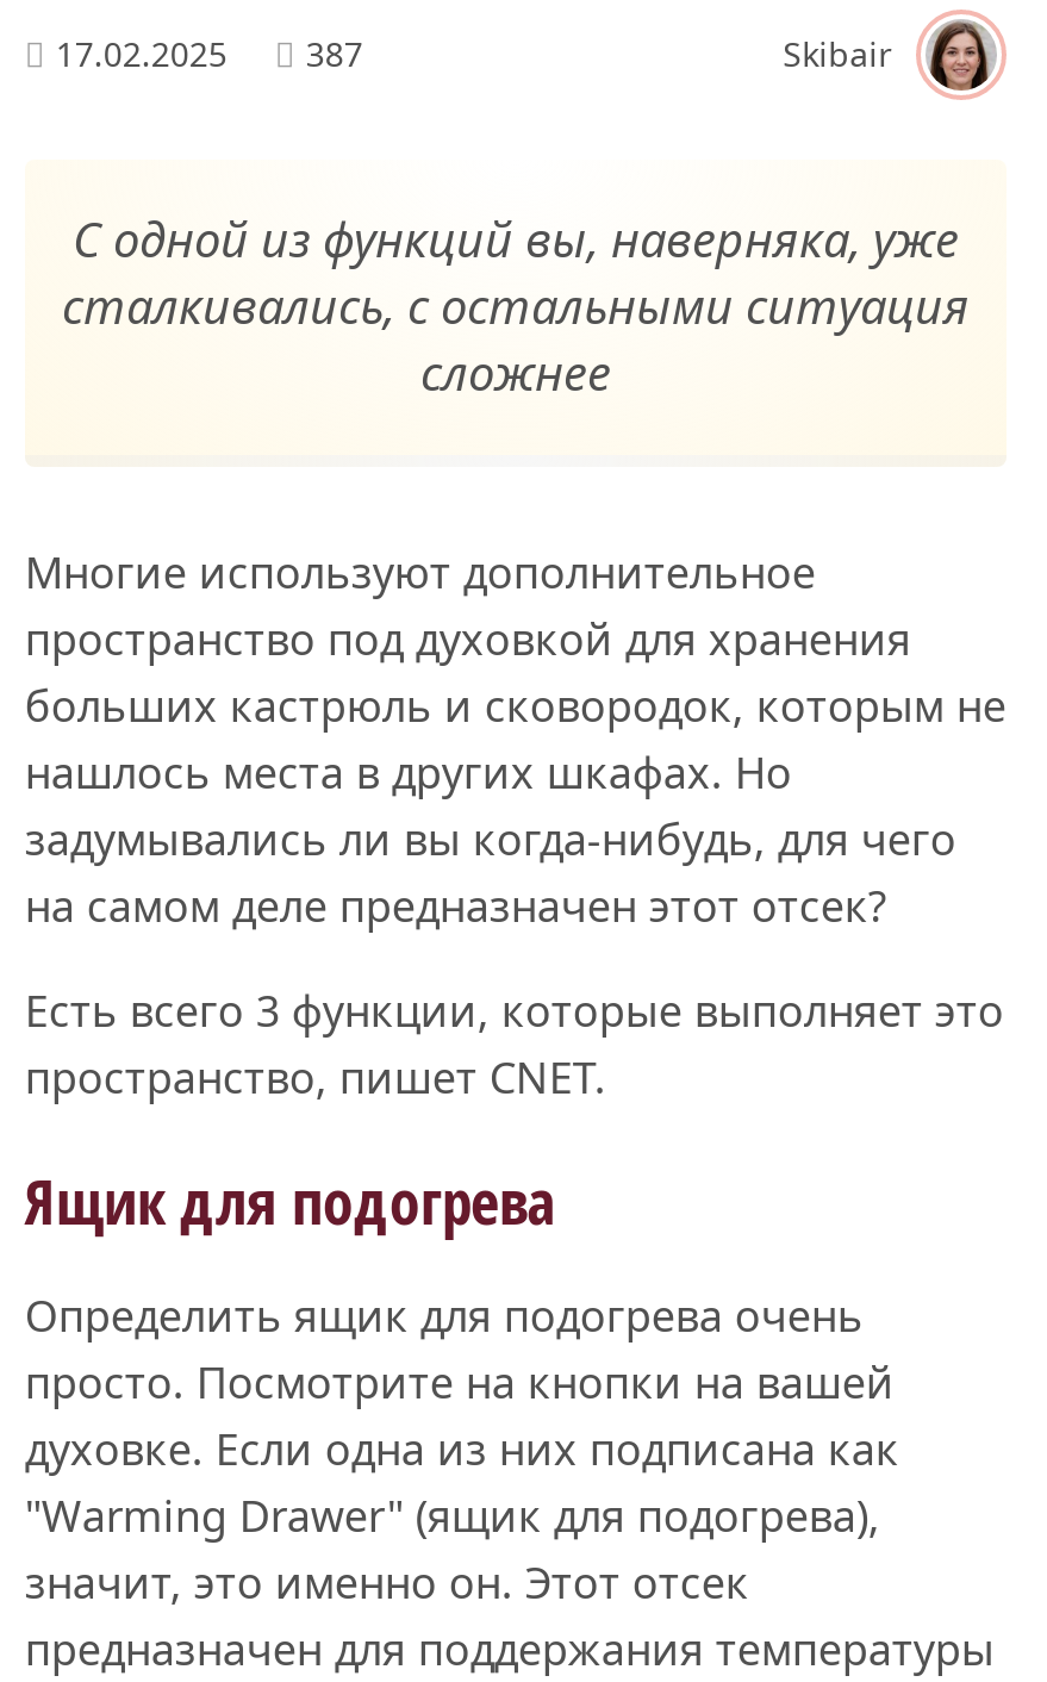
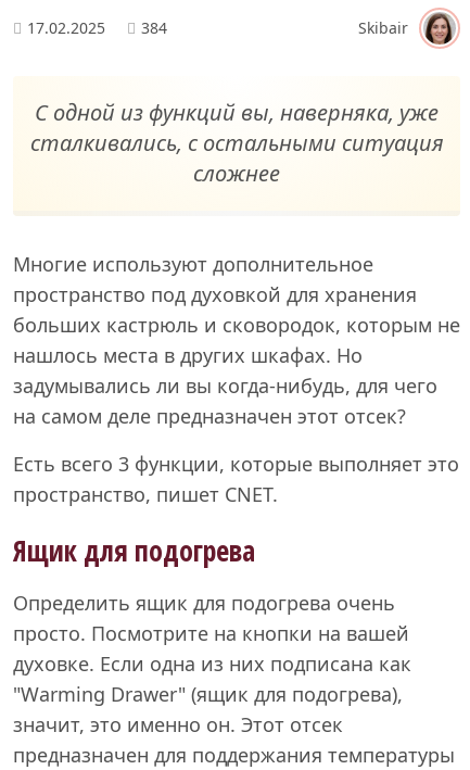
[56,31,363,76] 17.02.2025 387 -> [27,17,167,38] 17.02.2025 384

